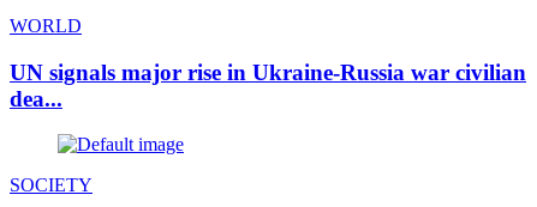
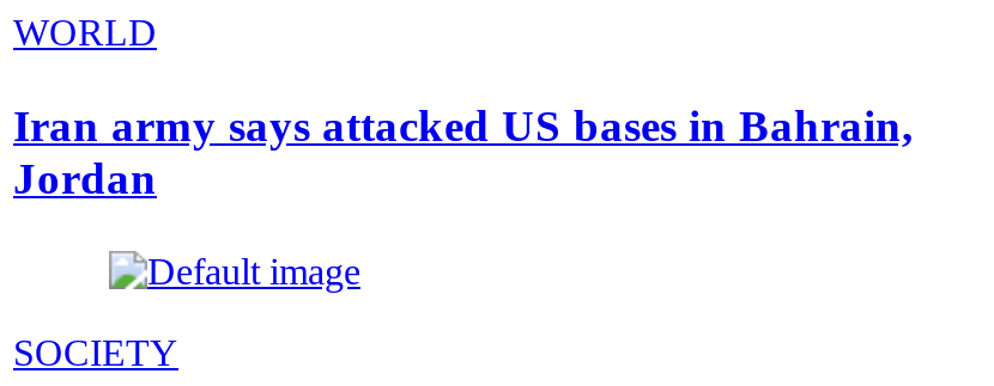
[10,59,526,111] UN signals major rise in Ukraine-Russia war civilian | dea... -> [13,101,914,203] Iran army says attacked US bases in Bahrain, | Jordan

